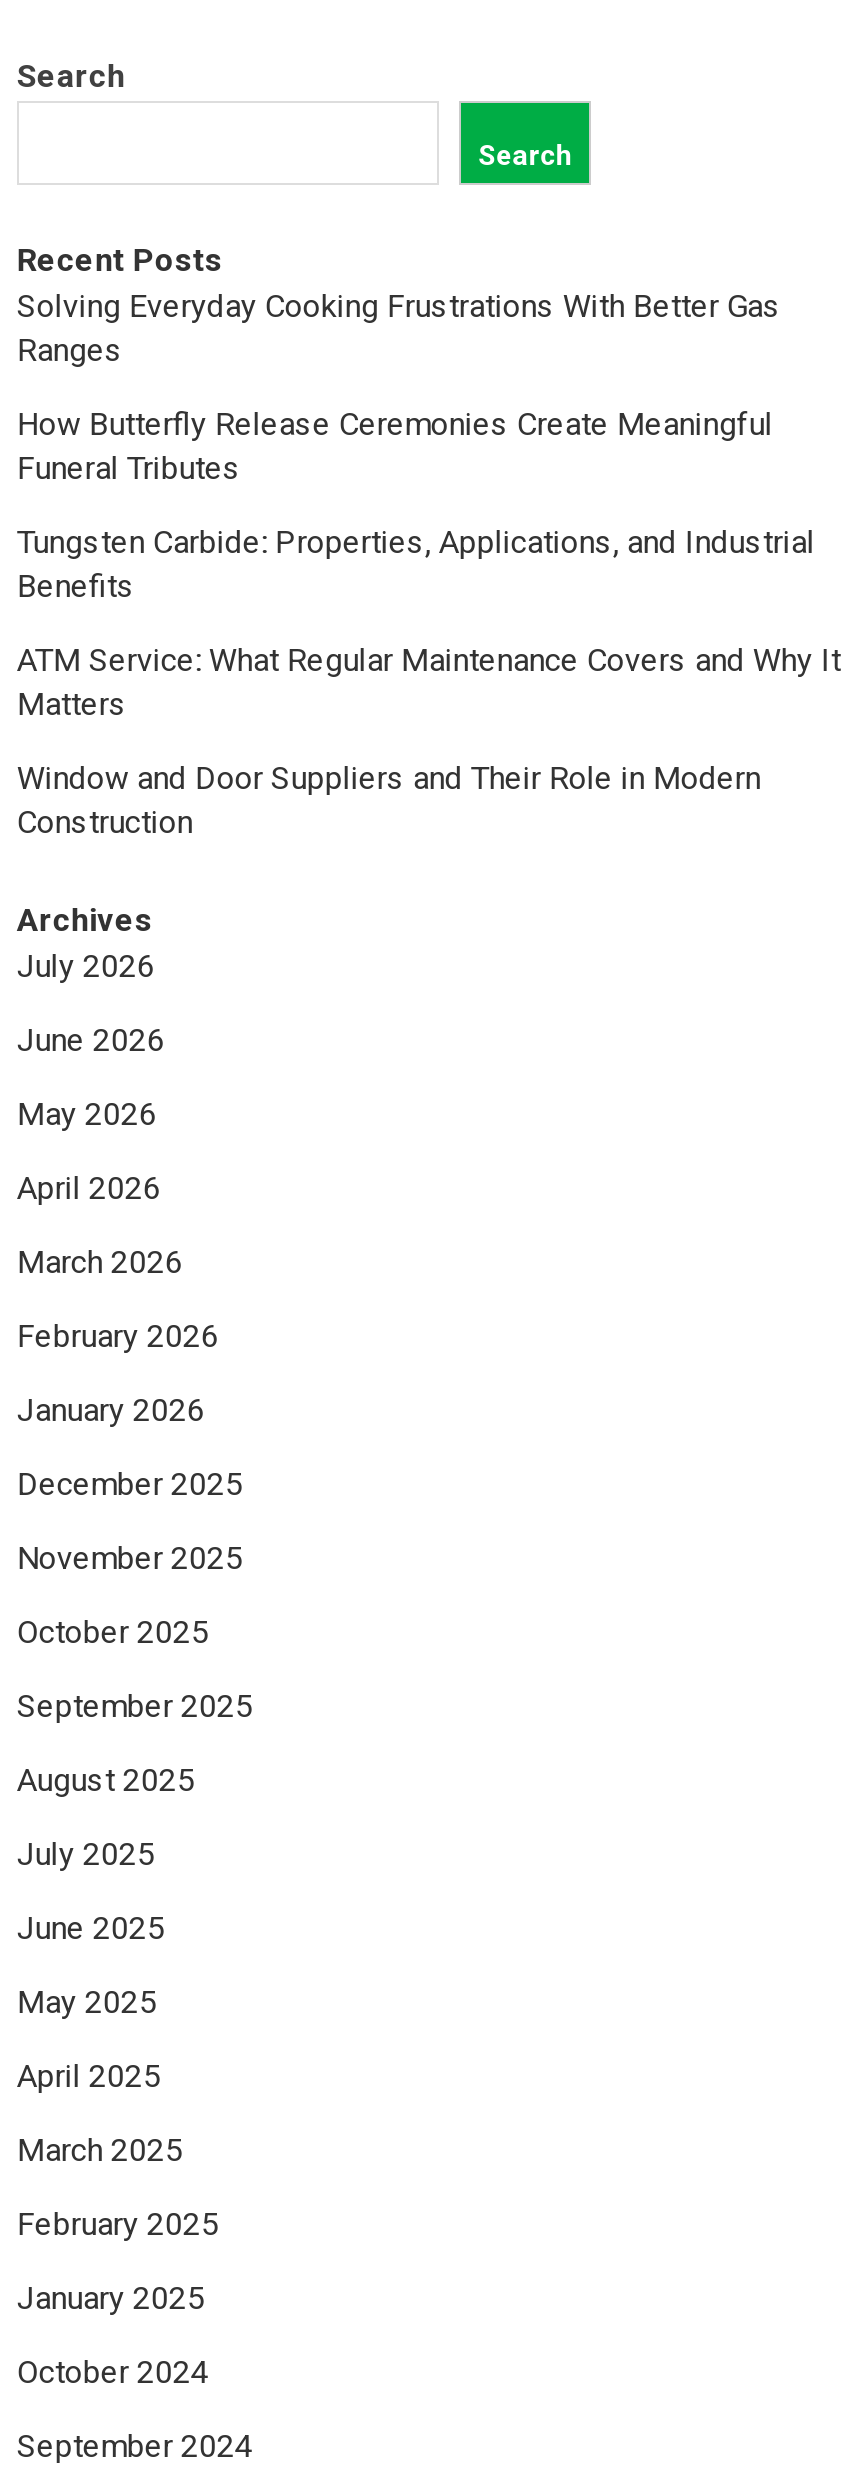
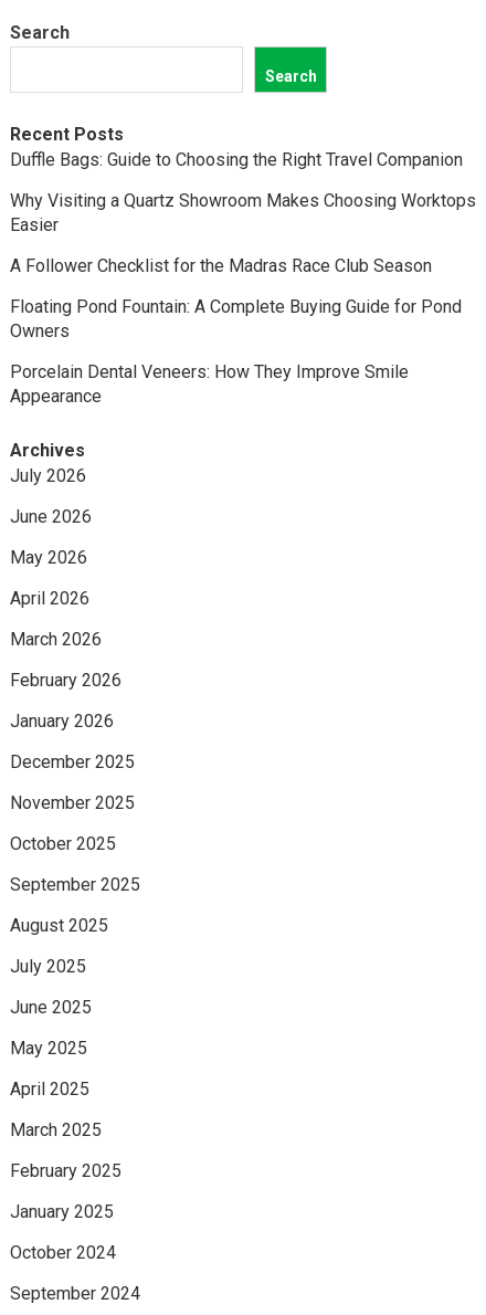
[17,287,781,369] Solving Everyday Cooking Frustrations With Better Gas | Ranges -> [10,149,463,170] Duffle Bags: Guide to Choosing the Right Travel Companion
[17,405,773,487] How Butterfly Release Ceremonies Create Meaningful | Funeral Tributes -> [10,190,476,235] Why Visiting a Quartz Showroom Makes Choosing Worktops | Easier
[17,523,815,605] Tungsten Carbide: Properties, Applications, and Industrial | Benefits -> [10,255,432,276] A Follower Checklist for the Madras Race Club Season
[17,641,841,723] ATM Service: What Regular Maintenance Covers and Why It | Matters -> [10,296,462,341] Floating Pond Fountain: A Complete Buying Guide for Pond | Owners
[17,759,761,841] Window and Door Suppliers and Their Role in Modern | Construction -> [10,361,409,407] Porcelain Dental Veneers: How They Improve Smile | Appearance

